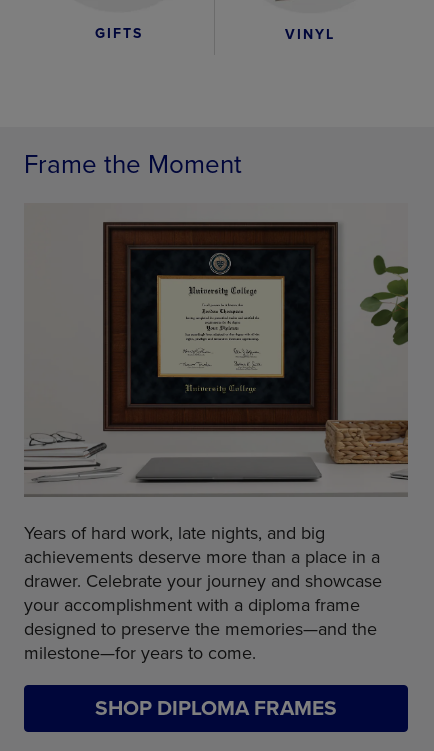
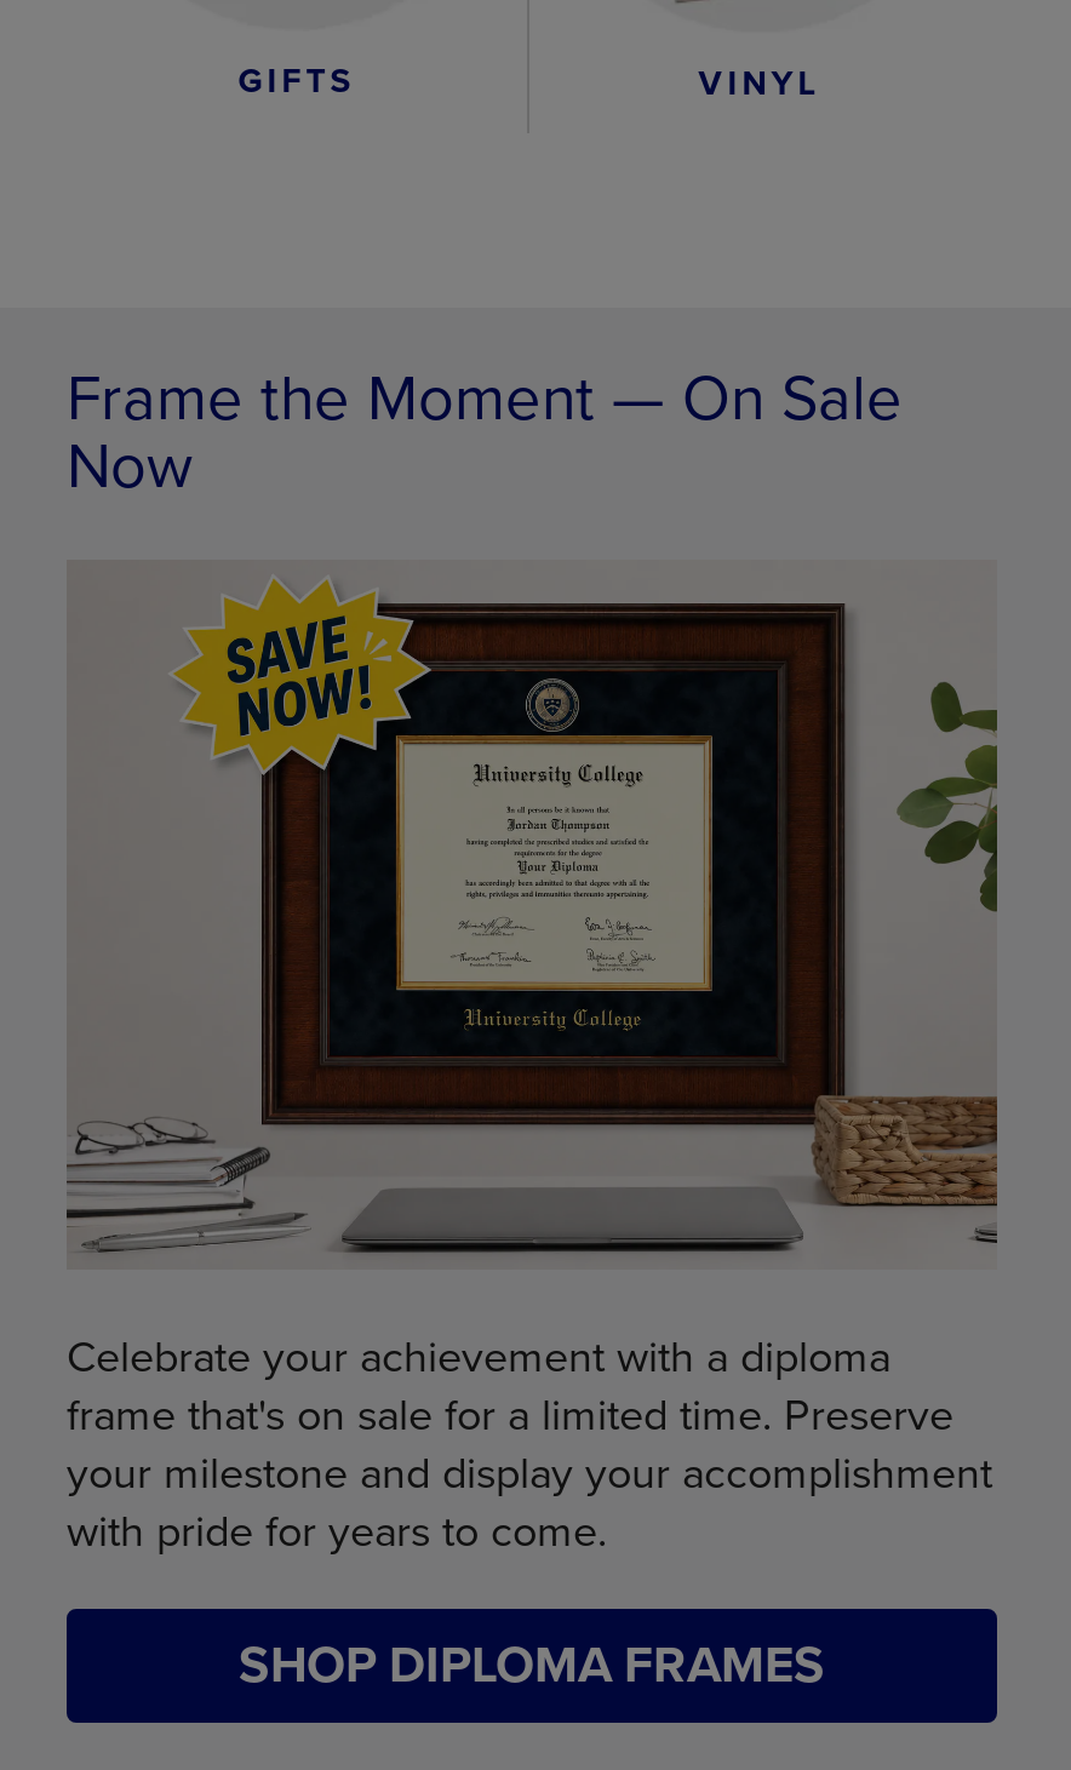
[24,149,242,180] Frame the Moment -> [67,360,903,503] Frame the Moment — On Sale | Now
[24,220,409,664] [image] | Years of hard work, late nights, and big | achievements deserve more than a place in a | drawer. Celebrate your journey and showcase | your accomplishment with a diploma frame | designed to preserve the memories—and the | milestone—for years to come. -> [67,535,1000,1559] [image] | Celebrate your achievement with a diploma | frame that's on sale for a limited time. Preserve | your milestone and display your accomplishment | with pride for years to come.

